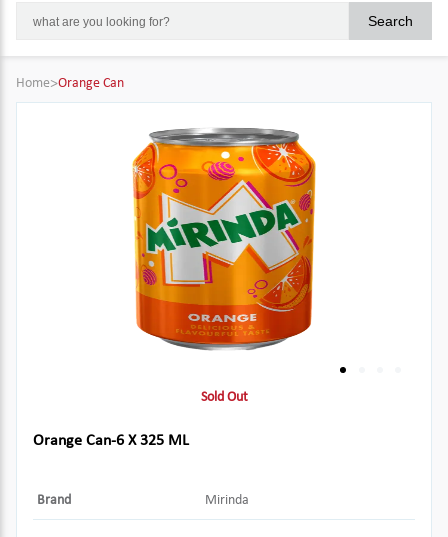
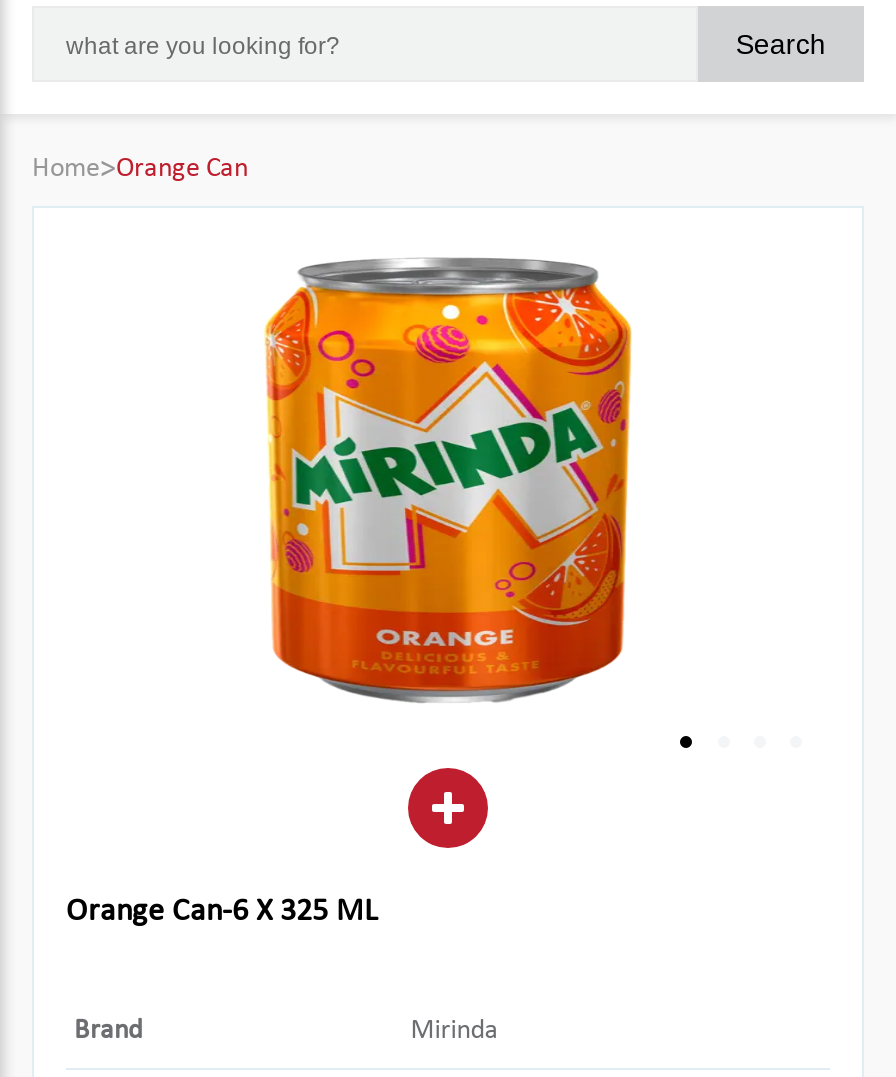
[200,390,247,405] Sold Out -> none

